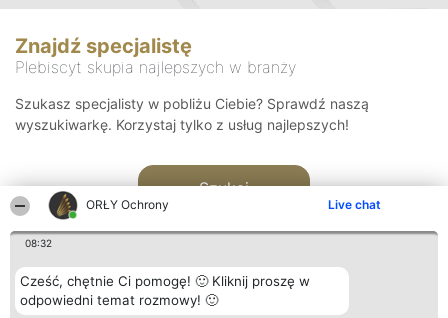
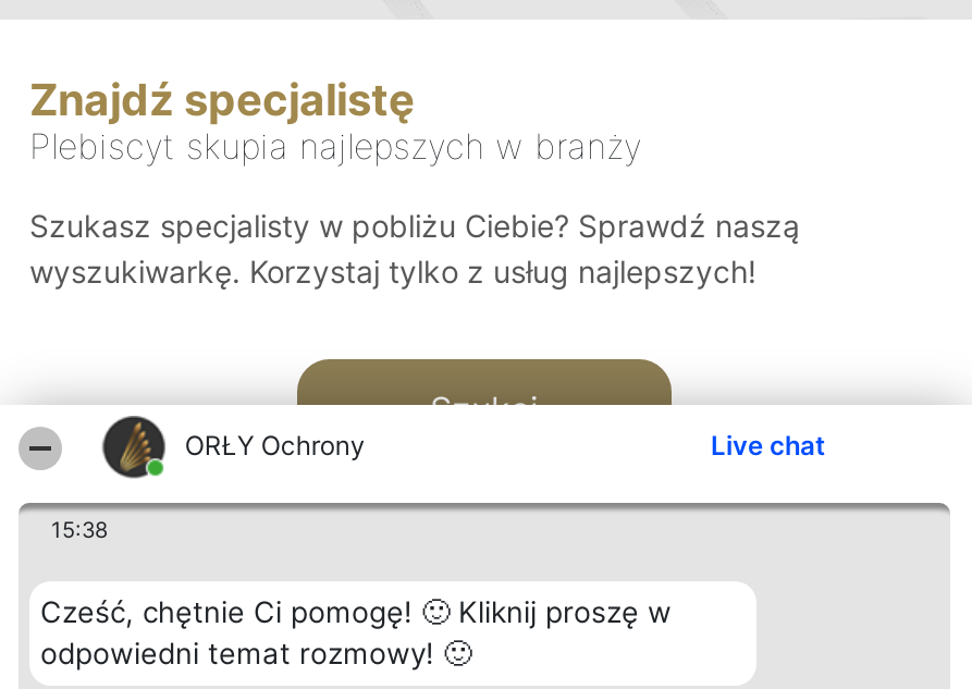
[25,237,52,249] 08:32 -> [51,516,108,542] 15:38

